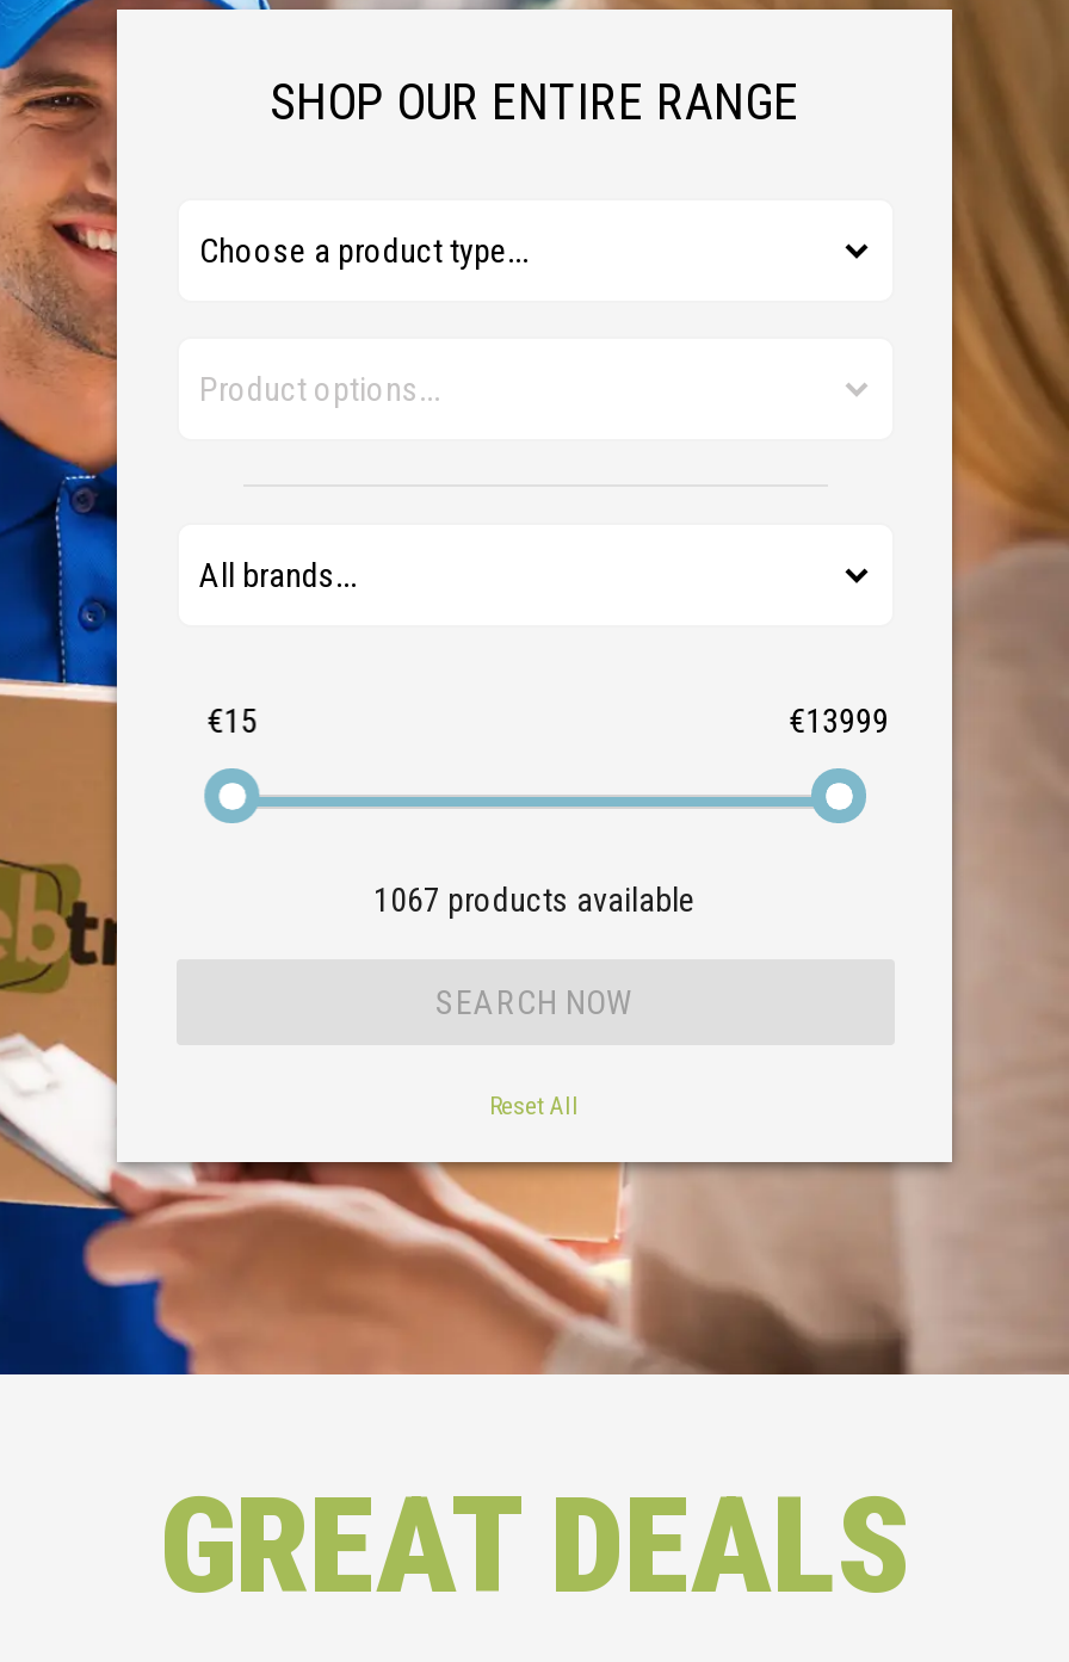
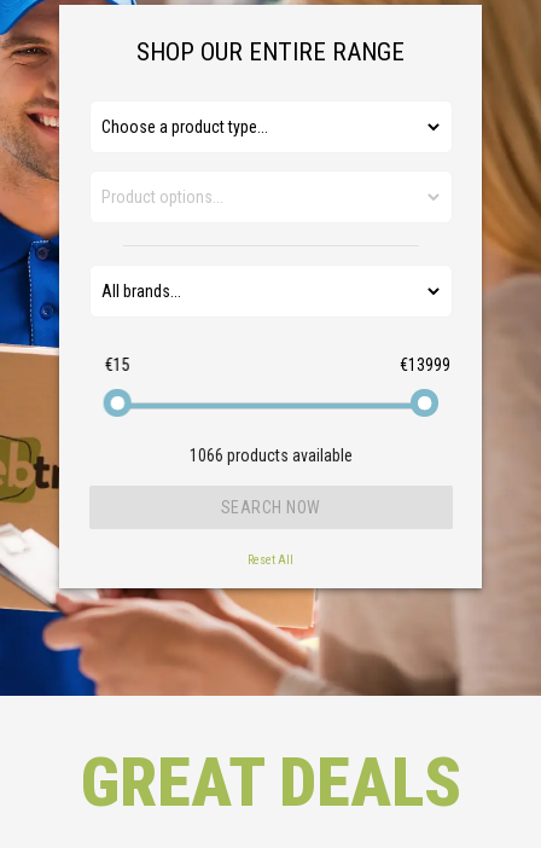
[373,881,696,919] 1067 products available -> [189,446,352,465] 1066 products available

